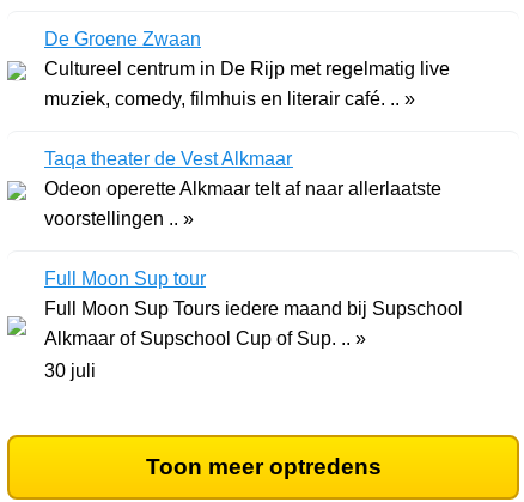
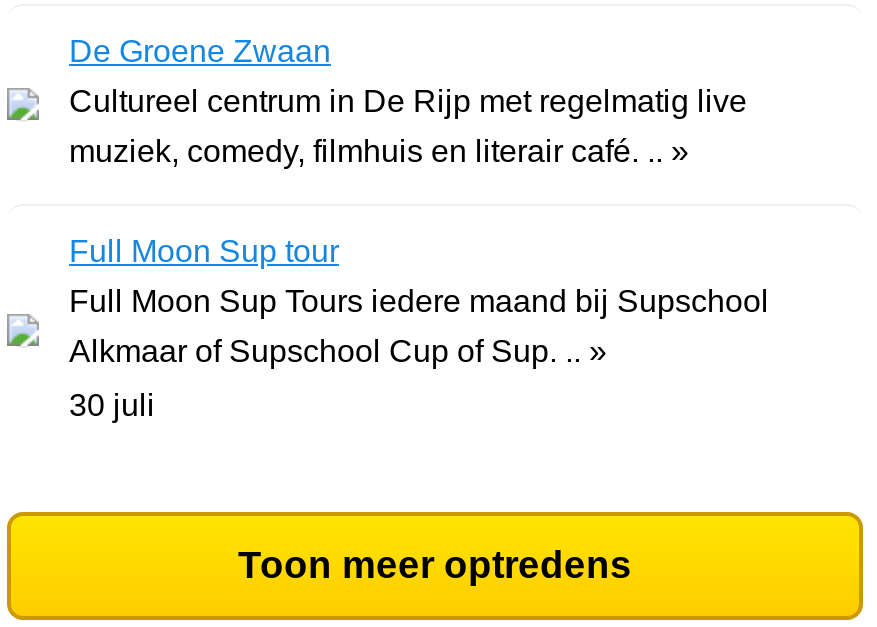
[44,149,441,229] Taqa theater de Vest Alkmaar | Odeon operette Alkmaar telt af naar allerlaatste | voorstellingen .. » -> none

